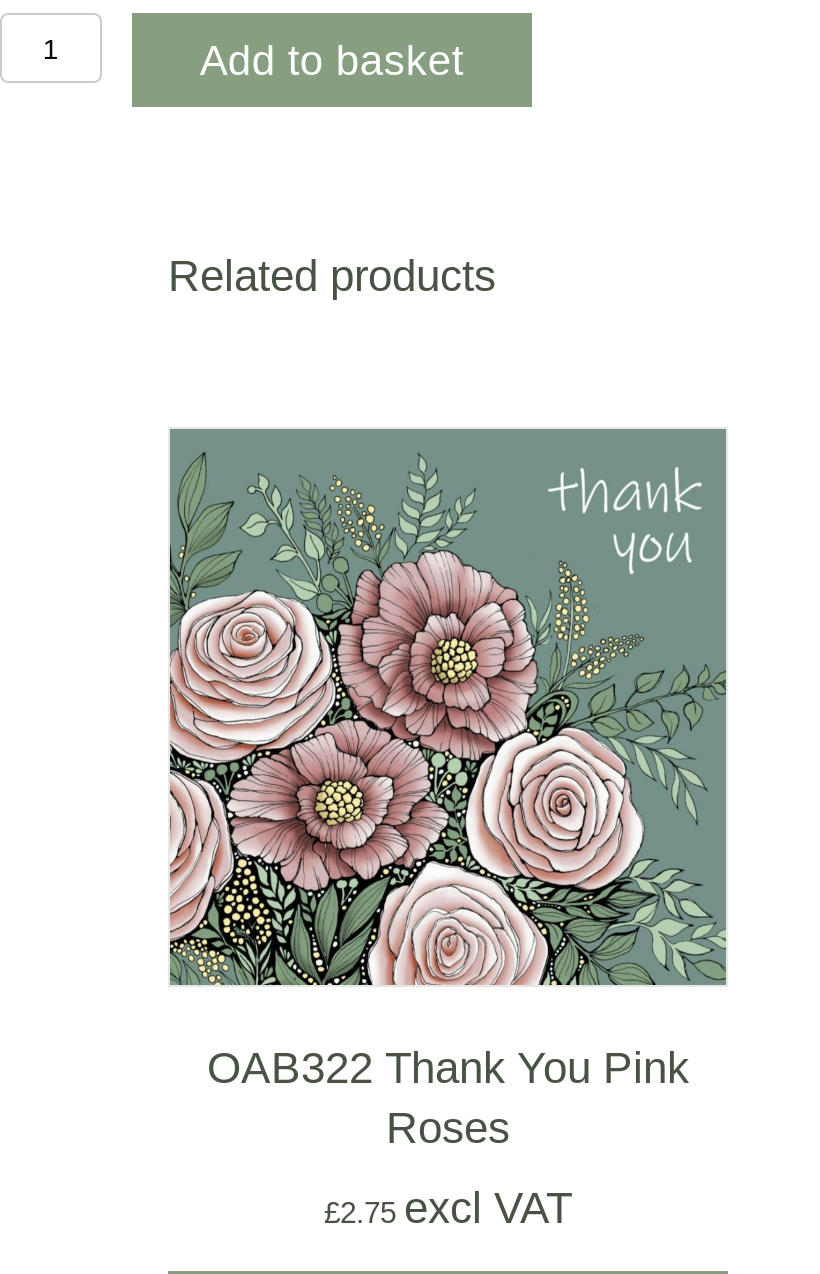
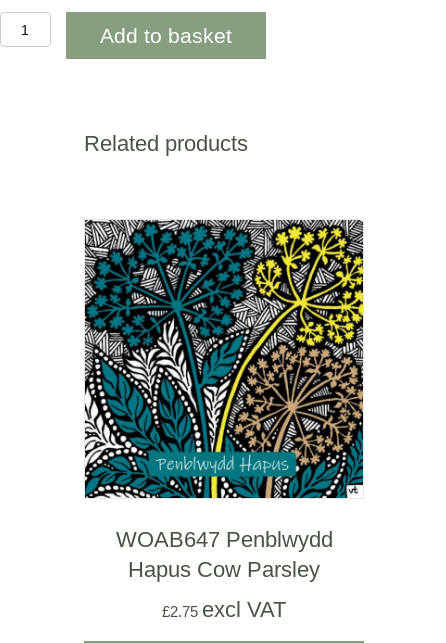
[168,429,728,1153] [image] | OAB322 Thank You Pink | Roses -> [84,220,364,582] [image] | WOAB647 Penblwydd | Hapus Cow Parsley

